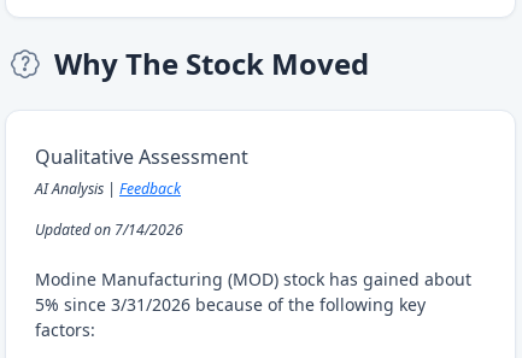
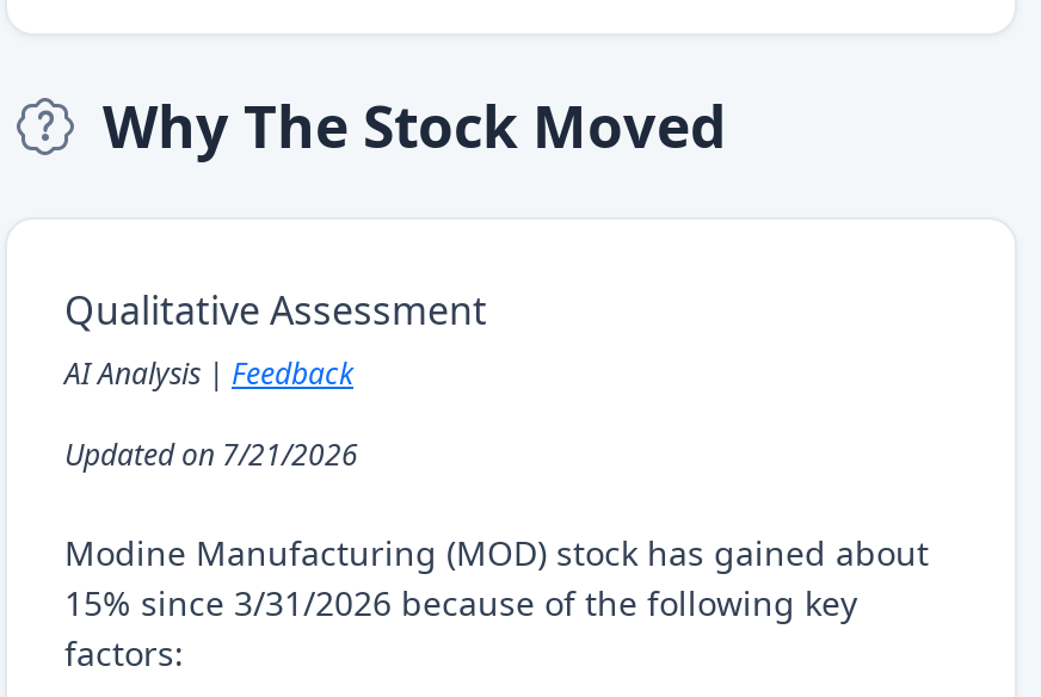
[35,219,183,240] Updated on 7/14/2026 -> [64,434,358,475] Updated on 7/21/2026
[35,293,426,316] 5% since 3/31/2026 because of the following key -> [64,580,857,625] 15% since 3/31/2026 because of the following key

